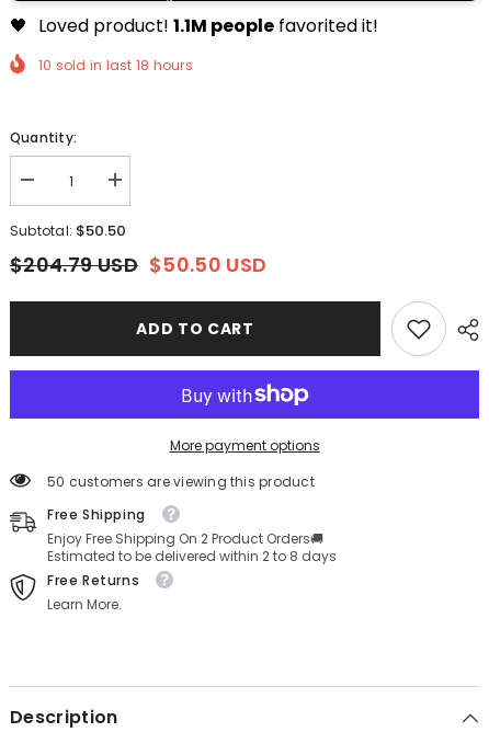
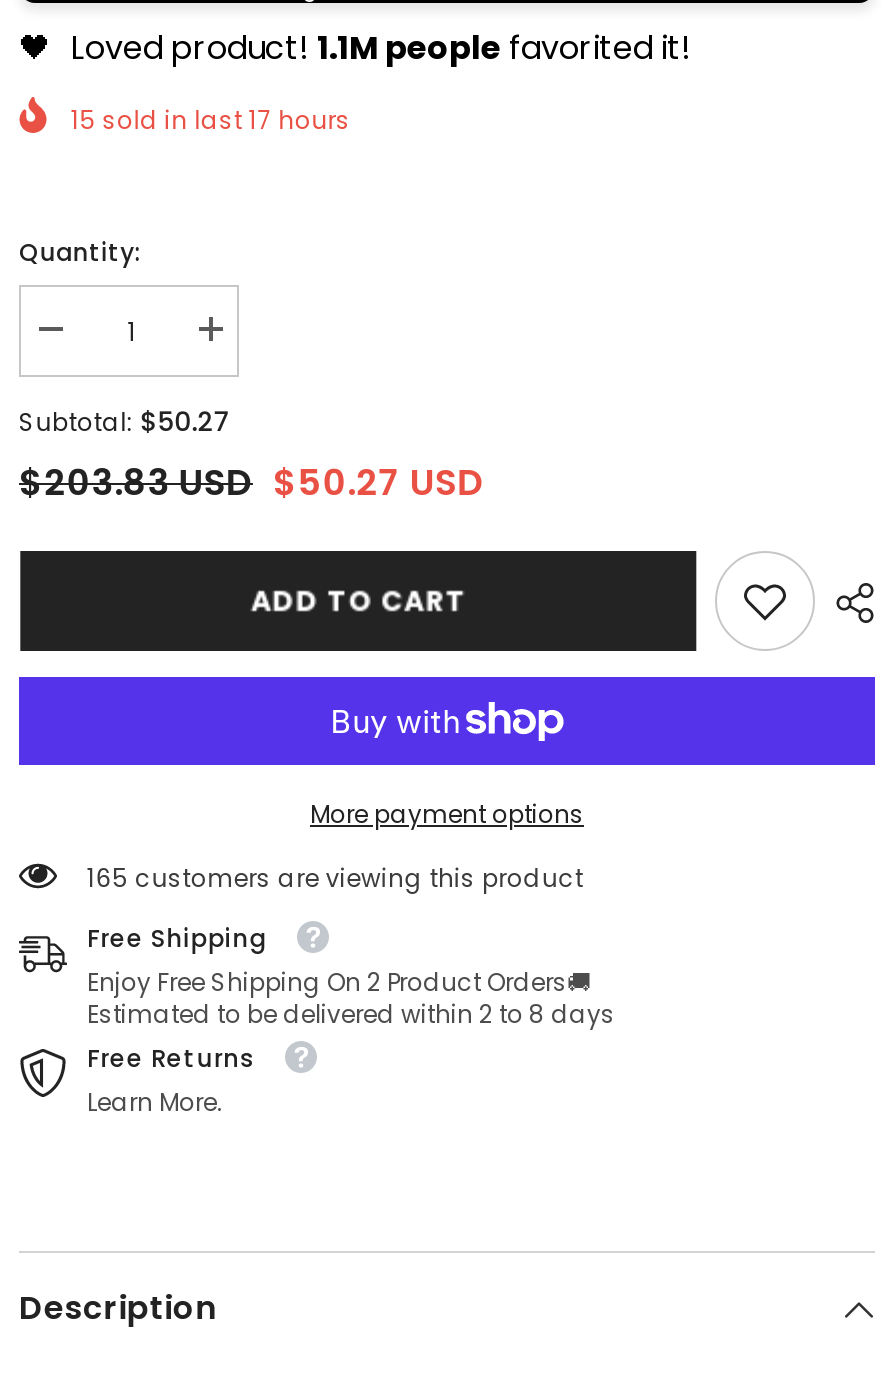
[38,56,193,75] 10 sold in last 18 hours -> [71,102,351,136] 15 sold in last 17 hours
[10,220,127,241] Subtotal: $50.50 -> [19,402,230,440] Subtotal: $50.27
[10,251,267,278] $204.79 USD $50.50 USD -> [19,457,484,507] $203.83 USD $50.27 USD
[47,472,315,491] 50 customers are viewing this product -> [87,861,583,895] 165 customers are viewing this product

